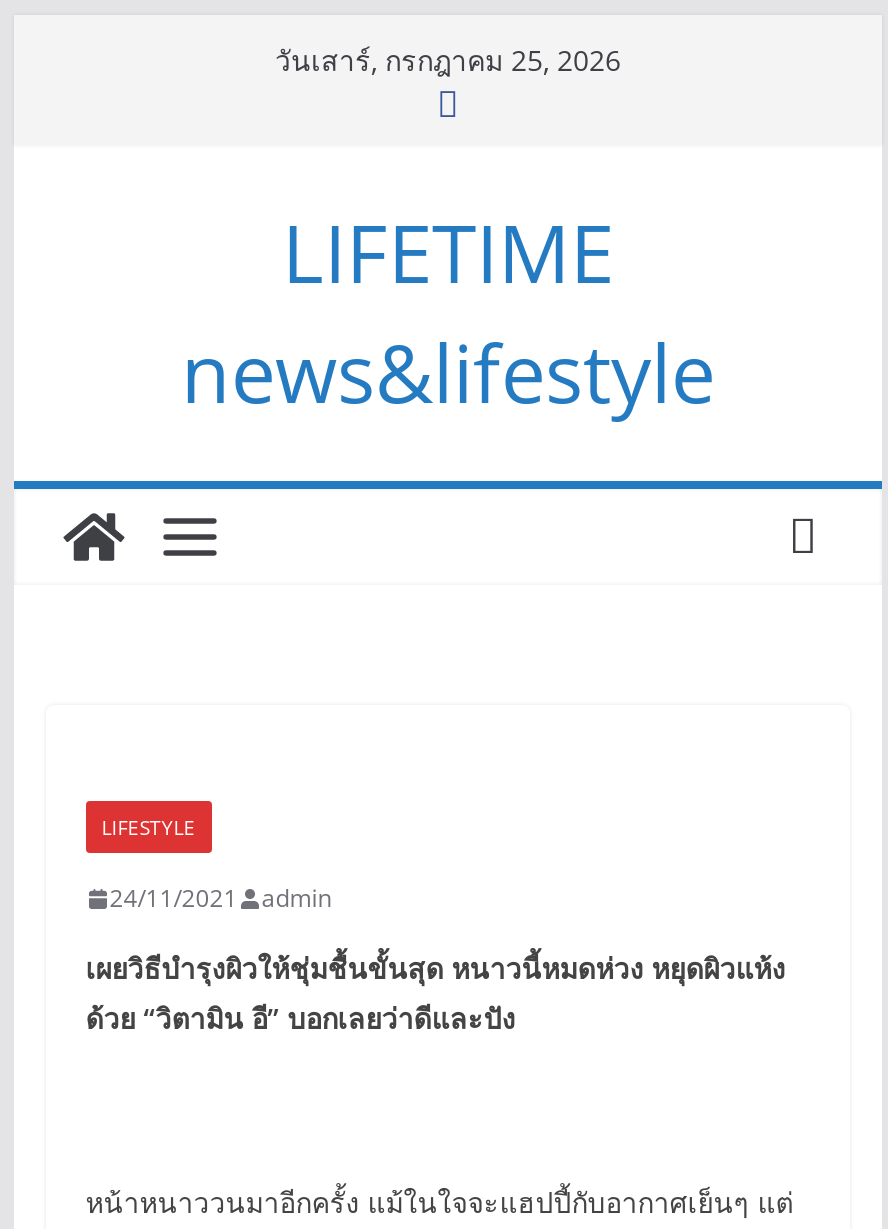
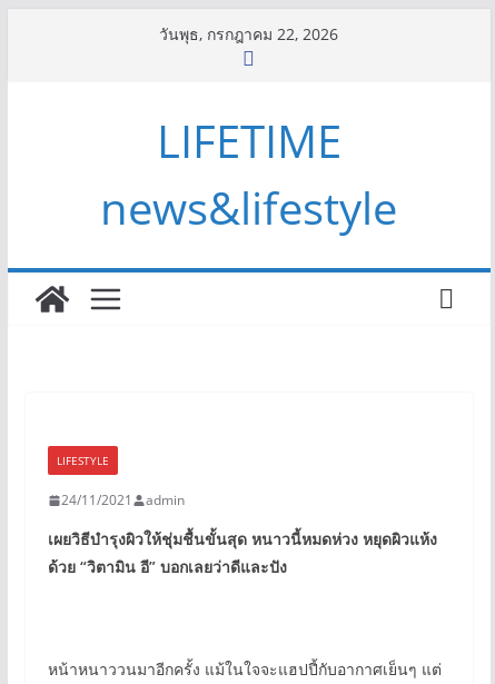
[275,41,621,79] วันเสาร์, กรกฎาคม 25, 2026 -> [160,23,339,44] วันพุธ, กรกฎาคม 22, 2026

